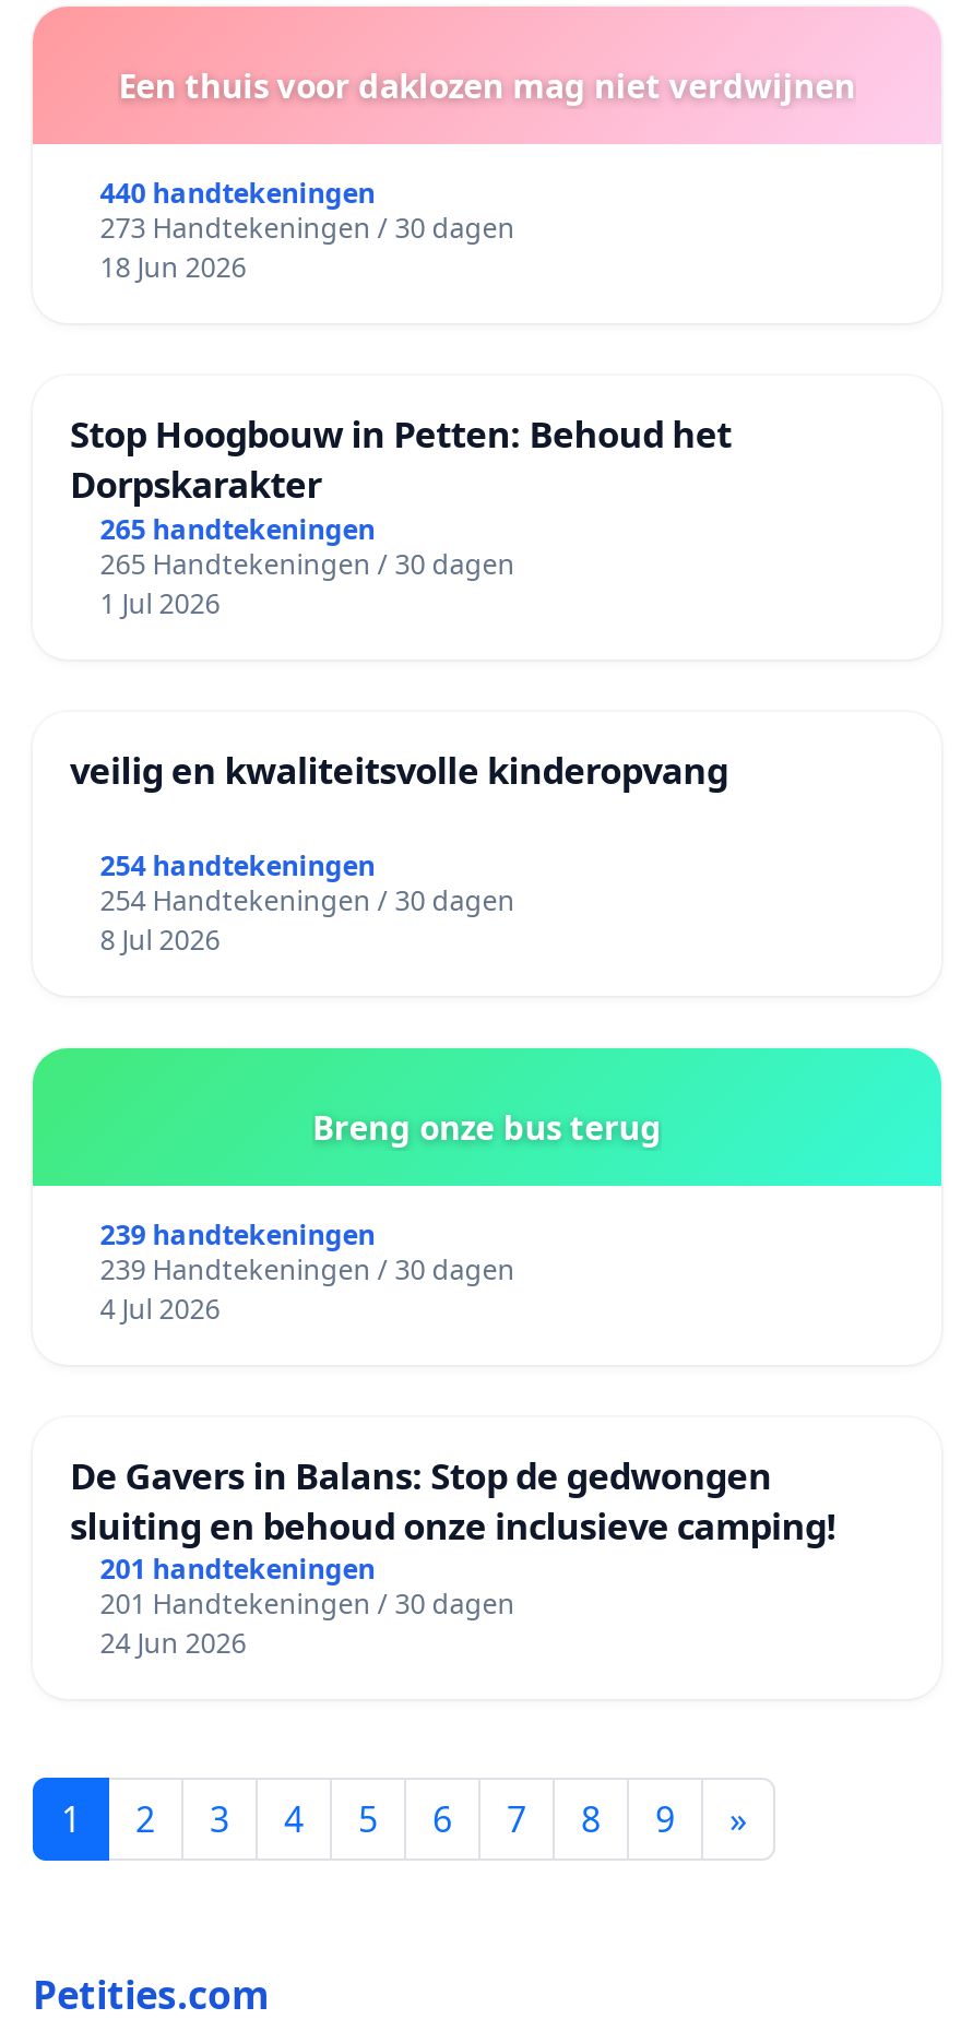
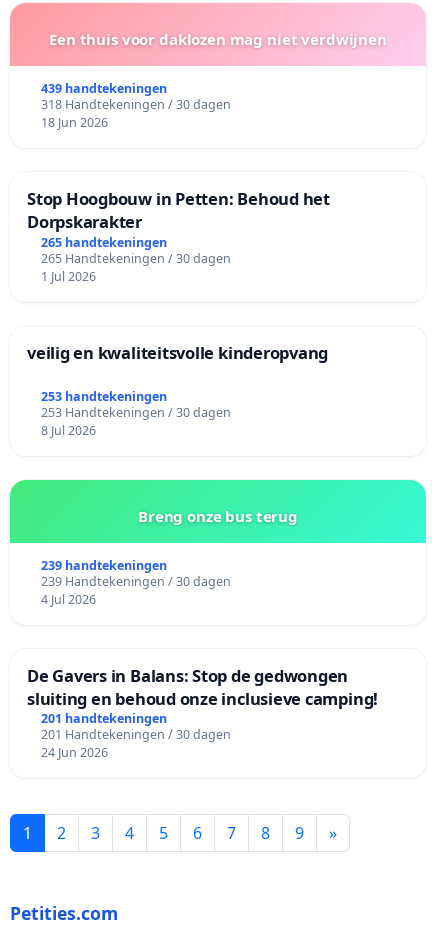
[100,174,375,211] 440 handtekeningen -> [41,80,167,97] 439 handtekeningen
[100,209,515,246] 273 Handtekeningen / 30 dagen -> [41,96,231,113] 318 Handtekeningen / 30 dagen
[100,846,375,883] 254 handtekeningen -> [41,387,167,404] 253 handtekeningen
[100,881,515,918] 254 Handtekeningen / 30 dagen -> [41,403,231,420] 253 Handtekeningen / 30 dagen

